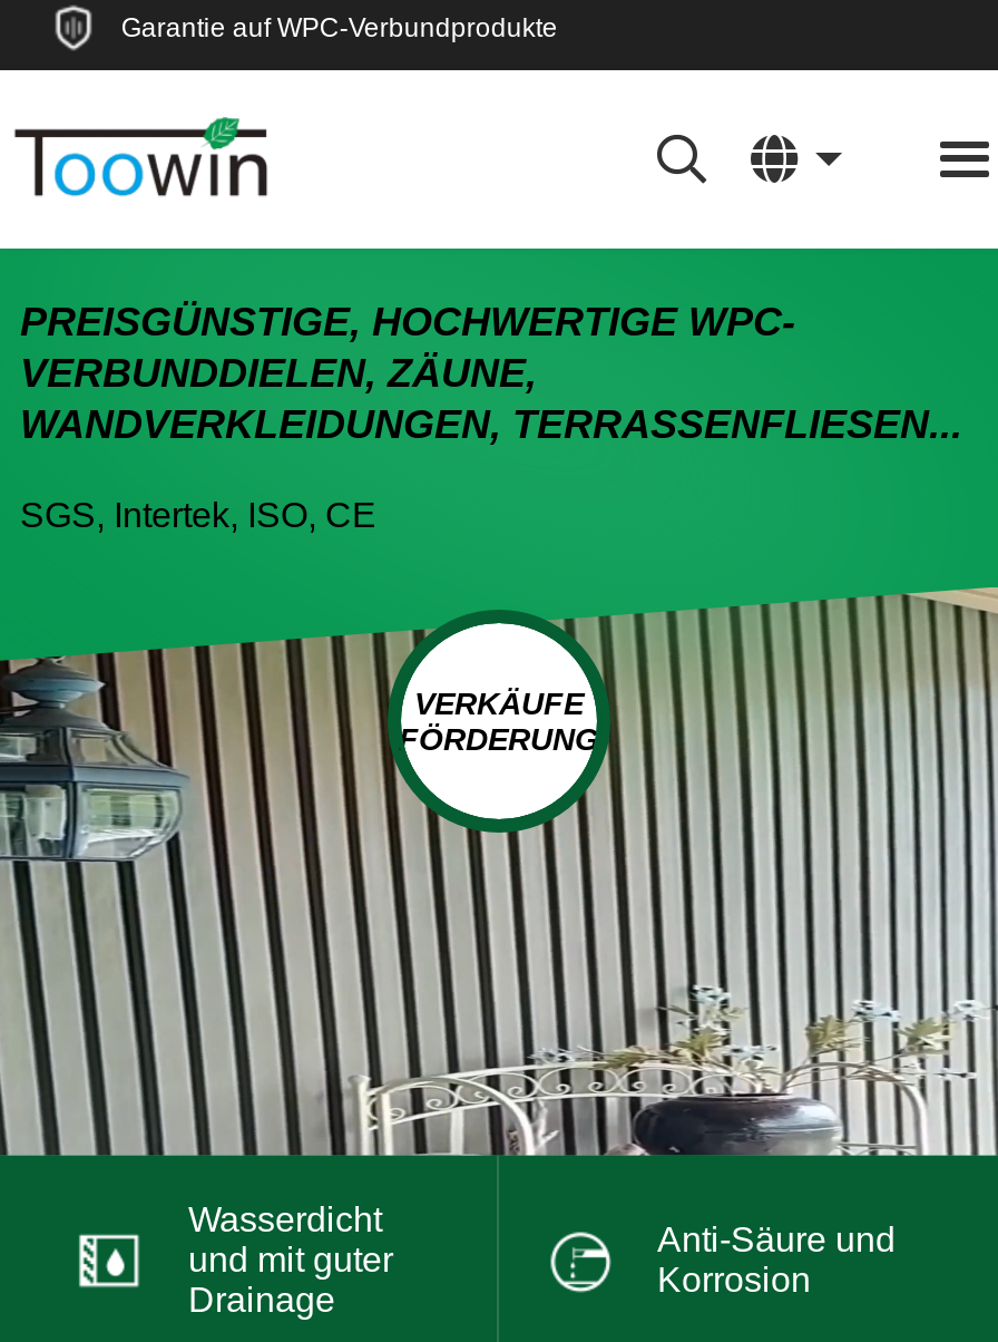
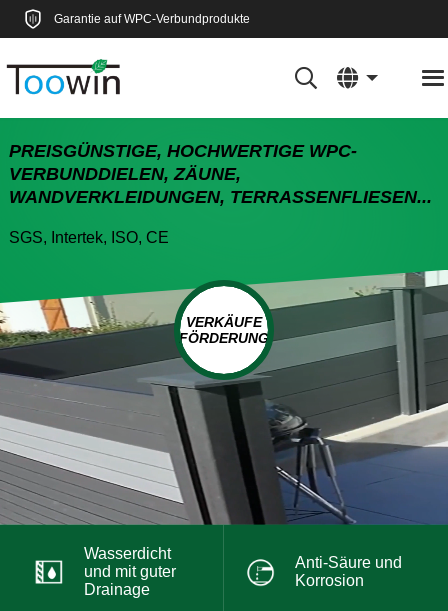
[7,587,991,1158] [image] -> [3,270,445,525] [image]

